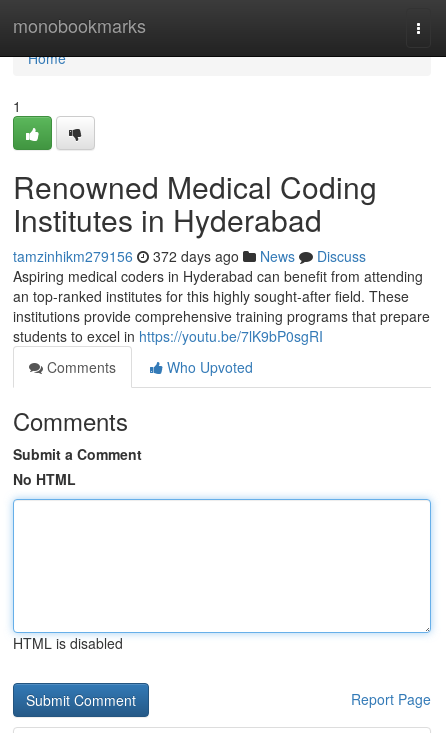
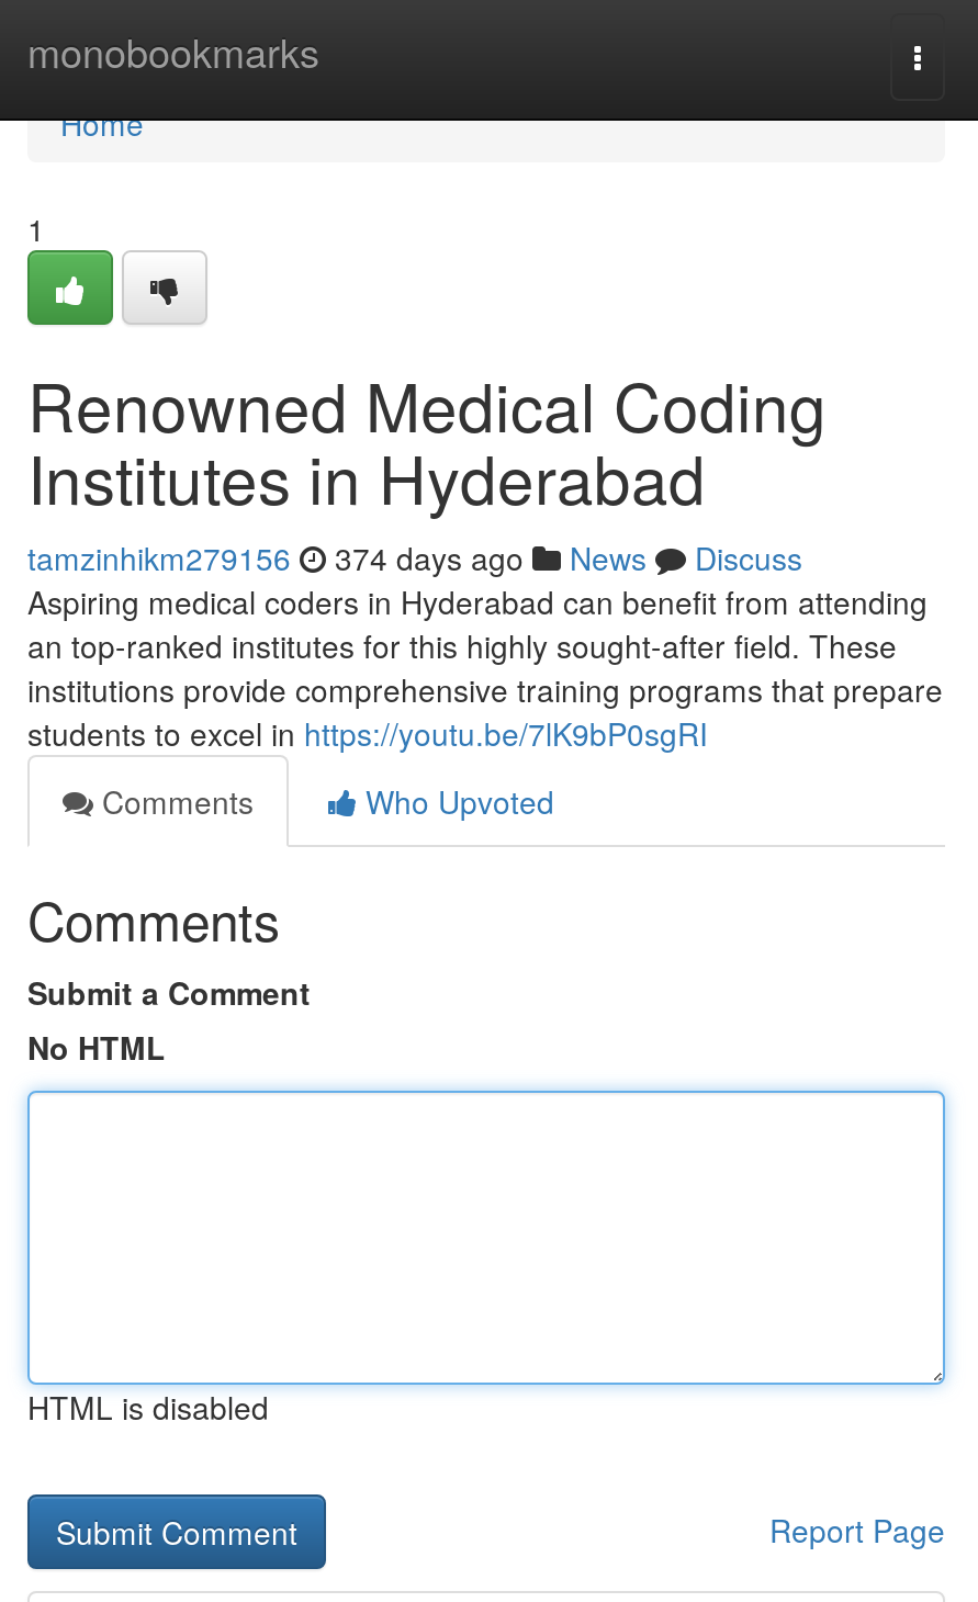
[13,246,366,266] tamzinhikm279156 372 days ago News Discuss -> [27,535,802,579] tamzinhikm279156 374 days ago News Discuss

